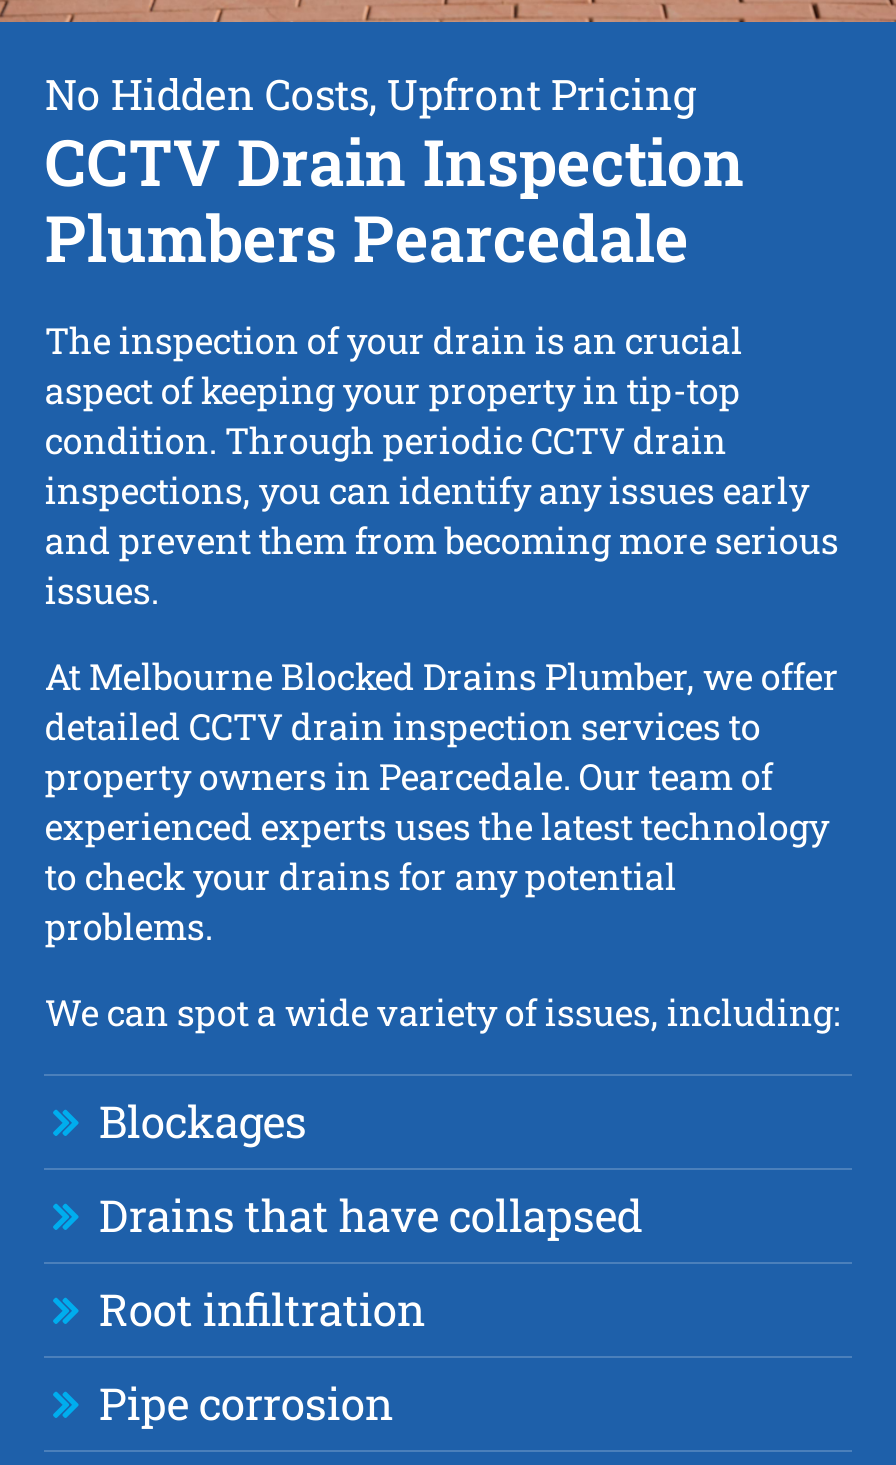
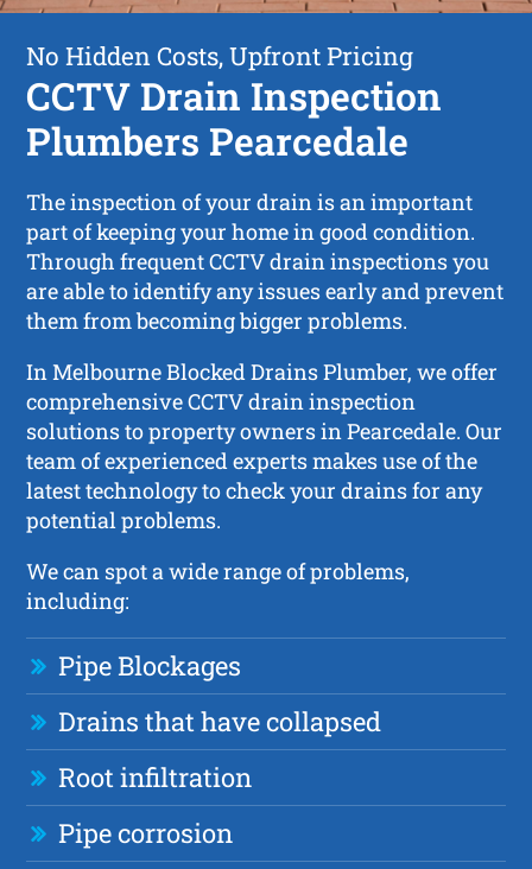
[45,316,839,614] The inspection of your drain is an crucial | aspect of keeping your property in tip-top | condition. Through periodic CCTV drain | inspections, you can identify any issues early | and prevent them from becoming more serious | issues. -> [27,188,504,335] The inspection of your drain is an important | part of keeping your home in good condition. | Through frequent CCTV drain inspections you | are able to identify any issues early and prevent | them from becoming bigger problems.
[45,652,839,950] At Melbourne Blocked Drains Plumber, we offer | detailed CCTV drain inspection services to | property owners in Pearcedale. Our team of | experienced experts uses the latest technology | to check your drains for any potential | problems. -> [27,357,503,534] In Melbourne Blocked Drains Plumber, we offer | comprehensive CCTV drain inspection | solutions to property owners in Pearcedale. Our | team of experienced experts makes use of the | latest technology to check your drains for any | potential problems.
[45,988,841,1036] We can spot a wide variety of issues, including: -> [27,557,410,615] We can spot a wide range of problems, | including:
[99,1092,307,1150] Blockages -> [59,648,242,683] Pipe Blockages

